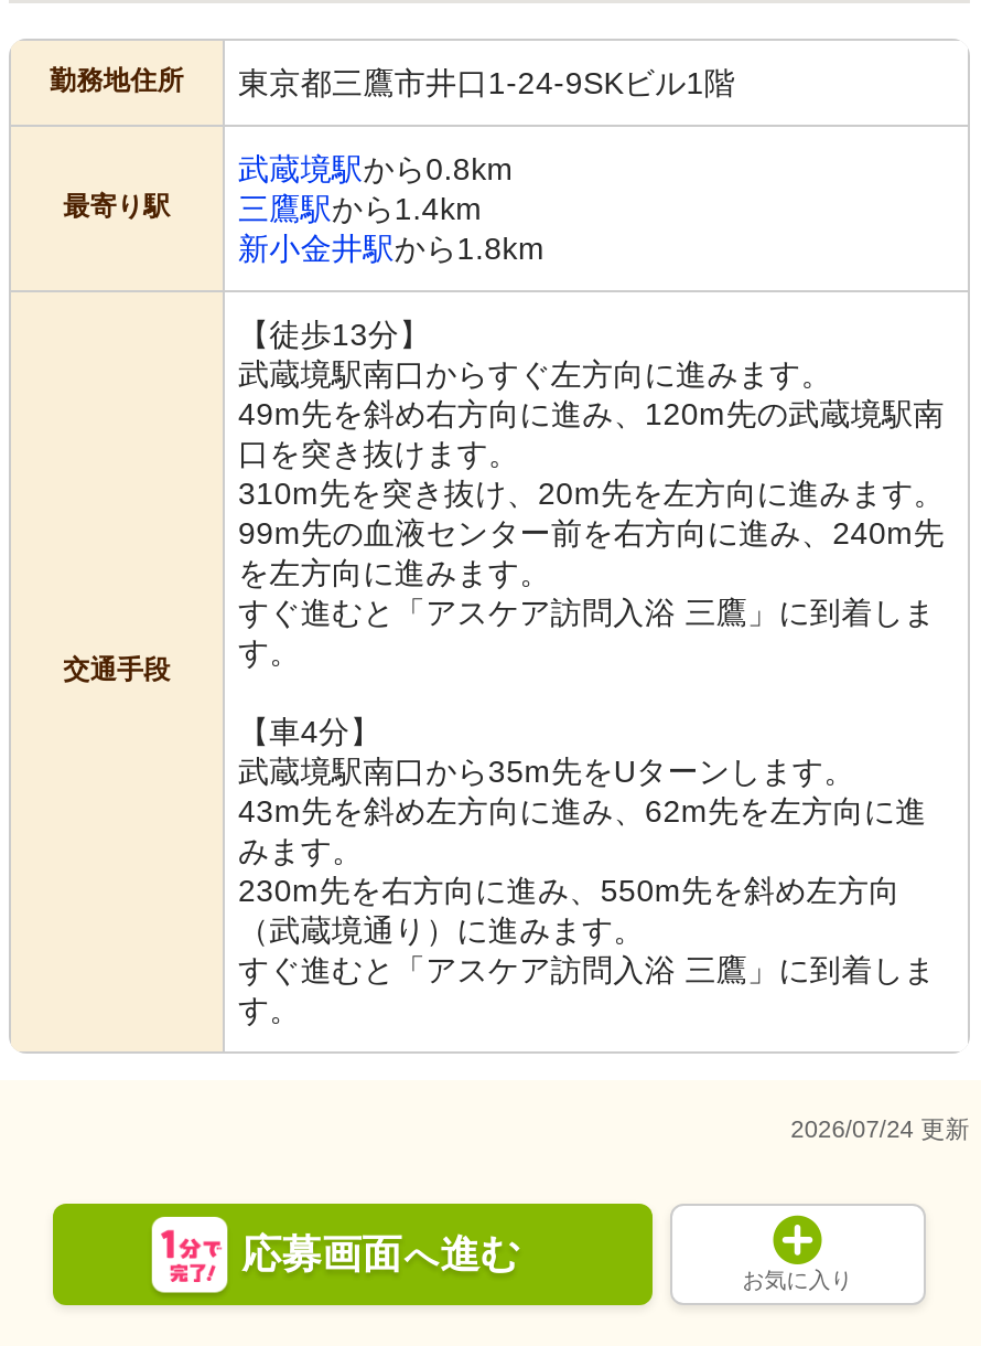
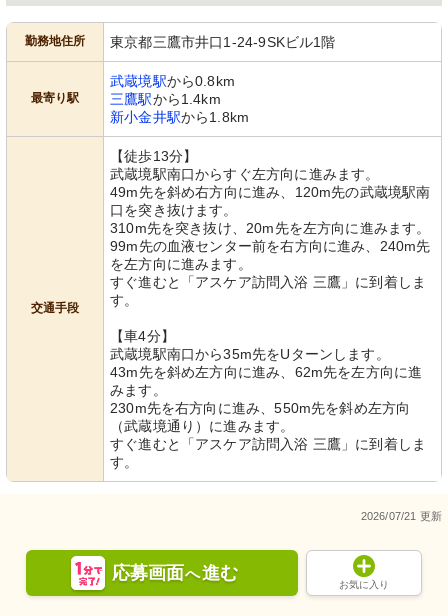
[791,1116,970,1142] 2026/07/24 更新 -> [361,510,442,522] 2026/07/21 更新

